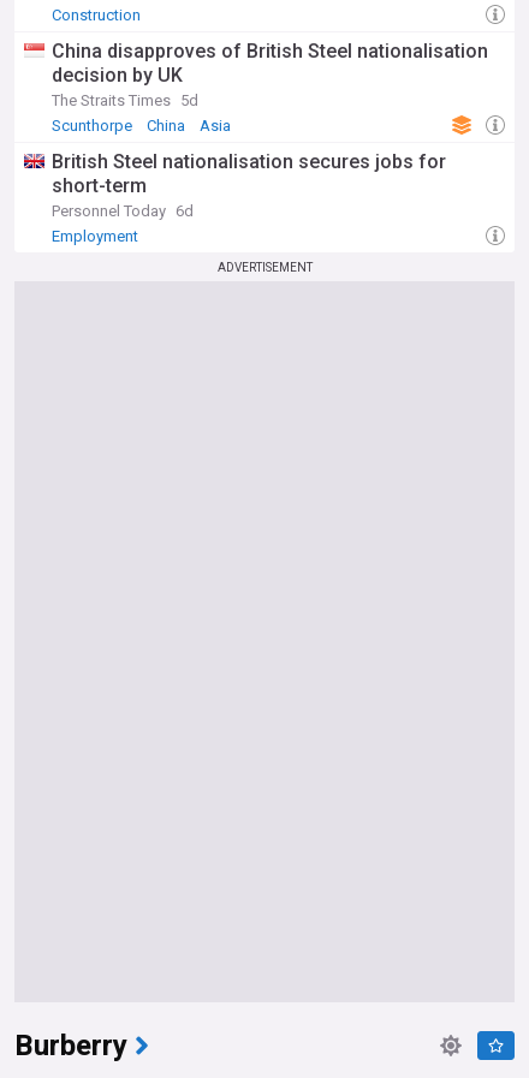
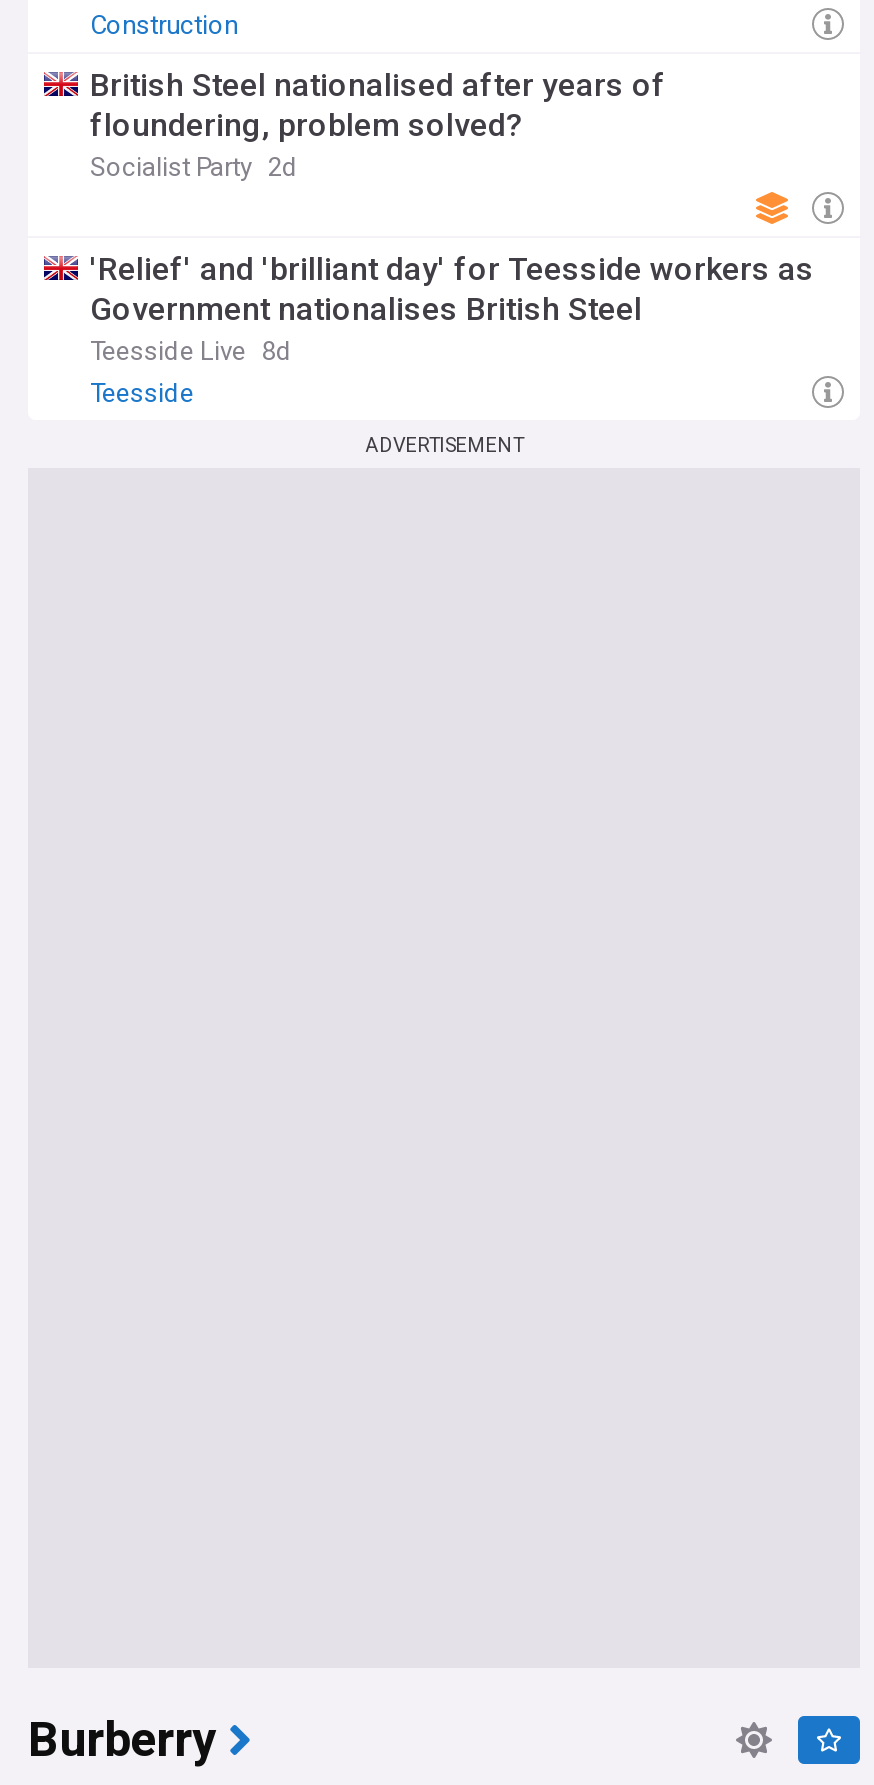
[52,40,488,135] China disapproves of British Steel nationalisation | decision by UK | The Straits Times 5d | Scunthorpe | China | Asia -> [90,66,666,182] British Steel nationalised after years of | floundering, problem solved? | Socialist Party 2d
[52,150,446,245] British Steel nationalisation secures jobs for | short-term | Personnel Today 6d | Employment -> [90,250,814,408] 'Relief' and 'brilliant day' for Teesside workers as | Government nationalises British Steel | Teesside Live 8d | Teesside

